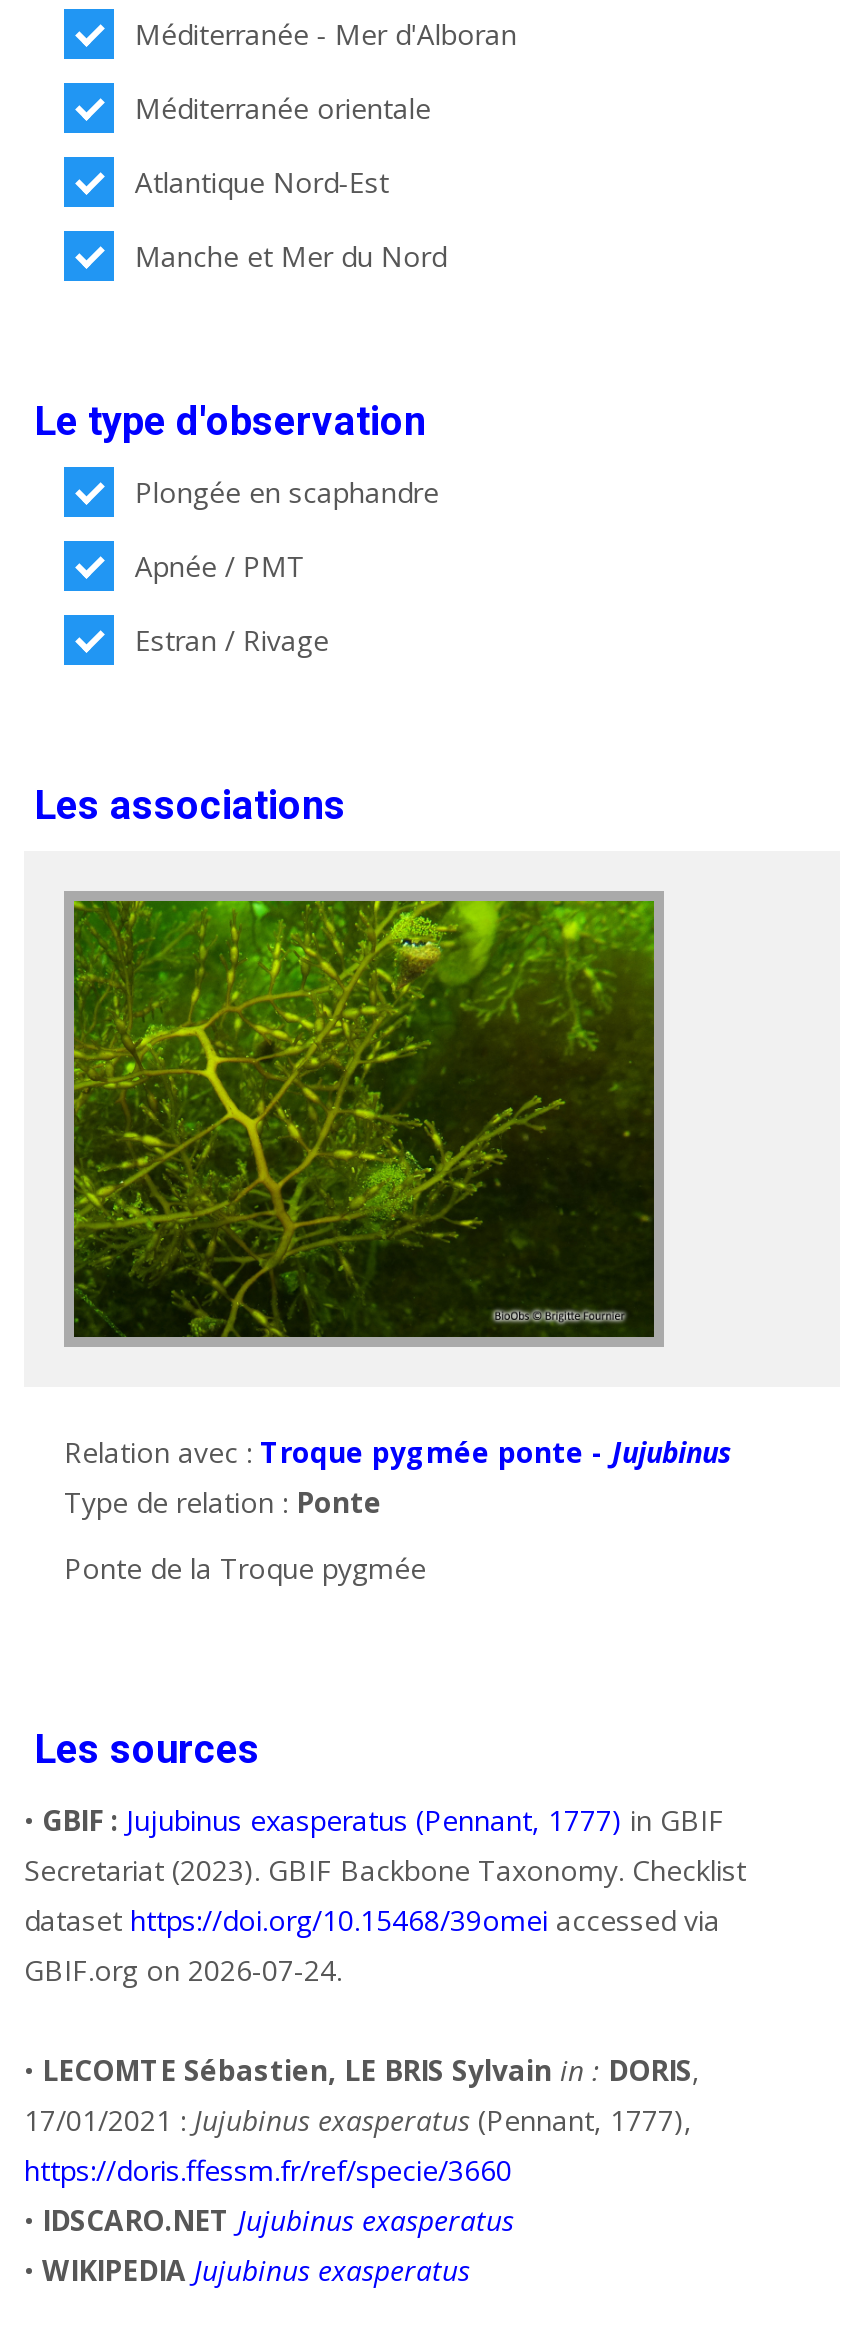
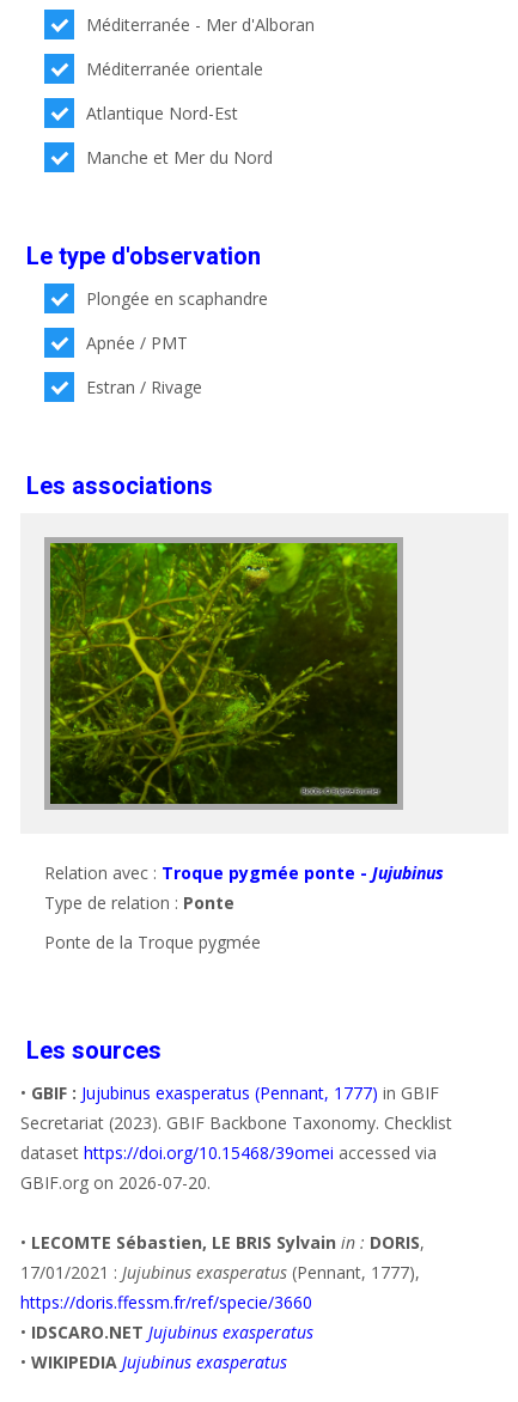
[24,1950,342,1988] GBIF.org on 2026-07-24. -> [20,1171,211,1193] GBIF.org on 2026-07-20.

